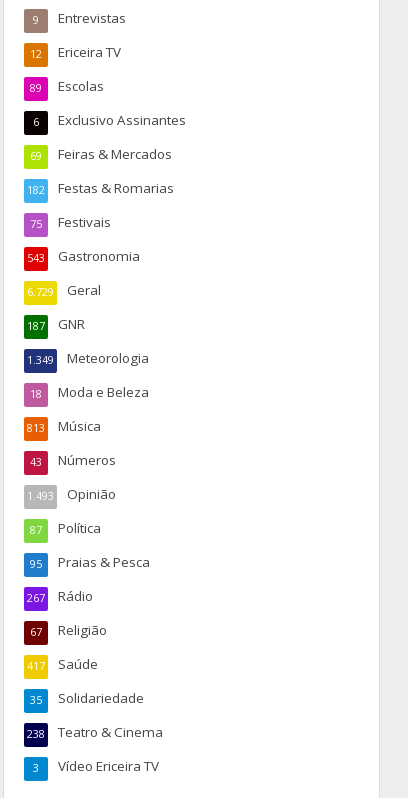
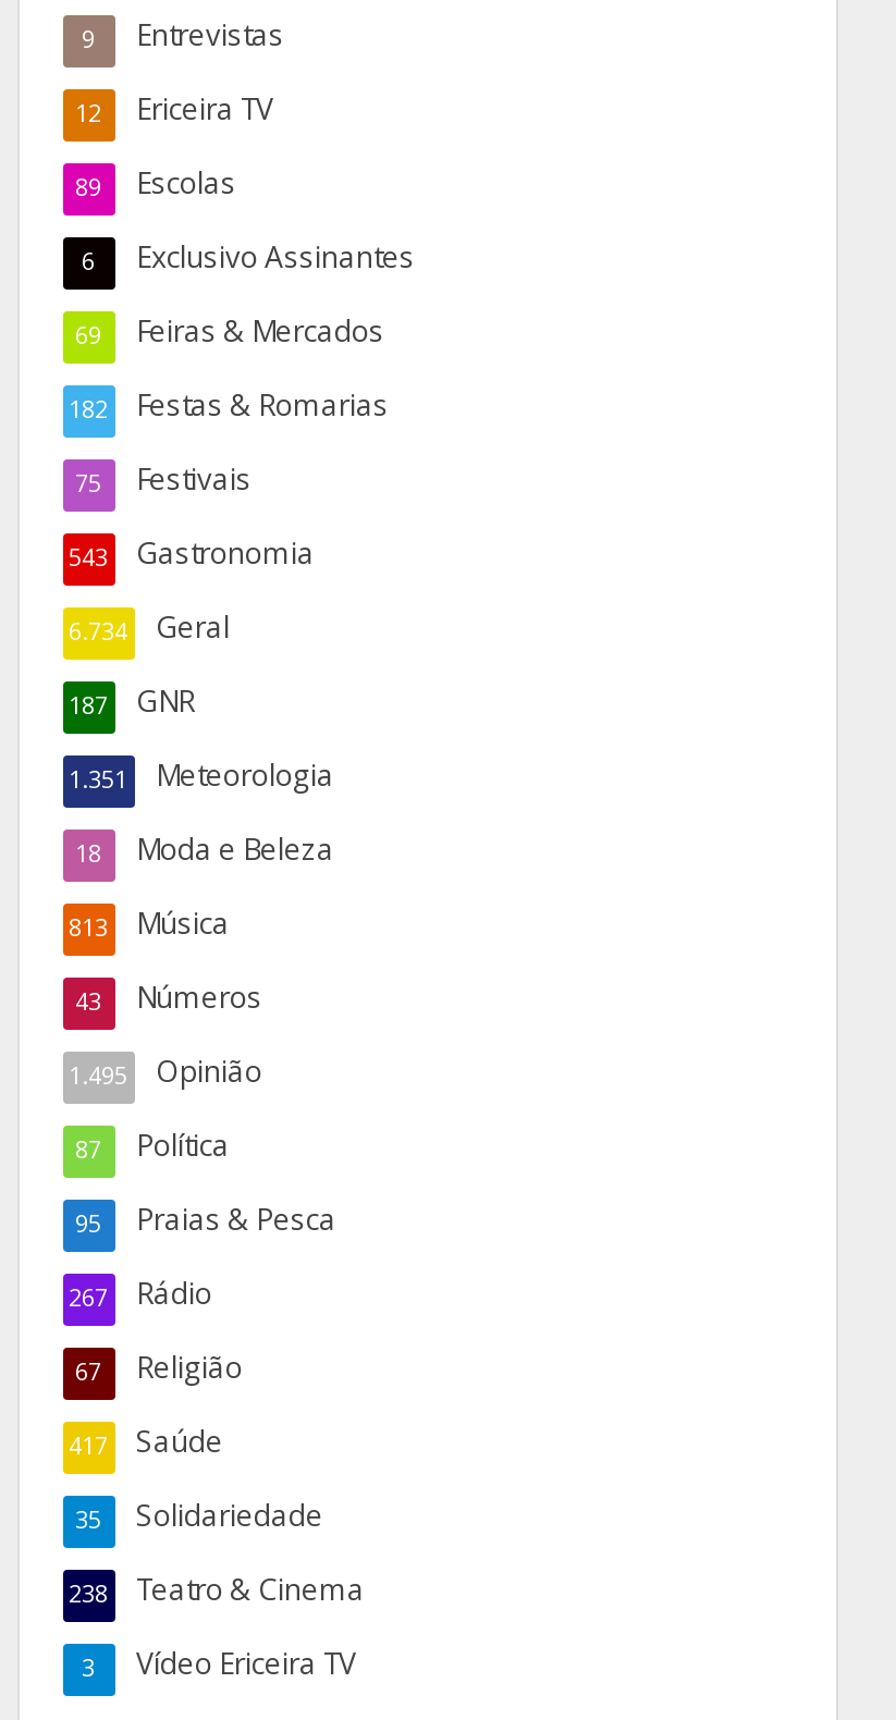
[26,281,100,299] 6.729 Geral -> [69,608,230,647] 6.734 Geral
[26,349,148,367] 1.349 Meteorologia -> [69,756,334,795] 1.351 Meteorologia
[26,485,115,503] 1.493 Opinião -> [69,1052,262,1091] 1.495 Opinião

